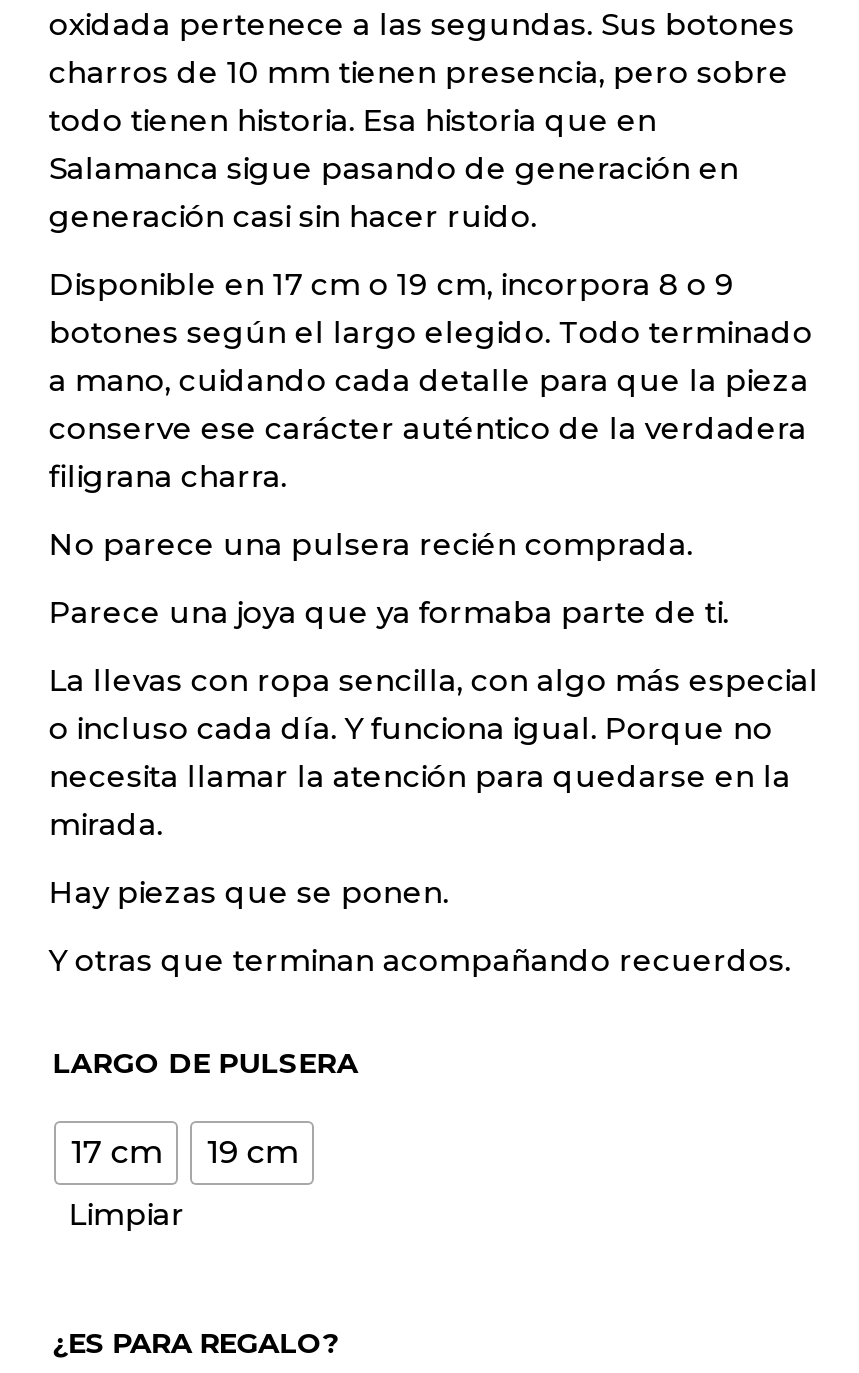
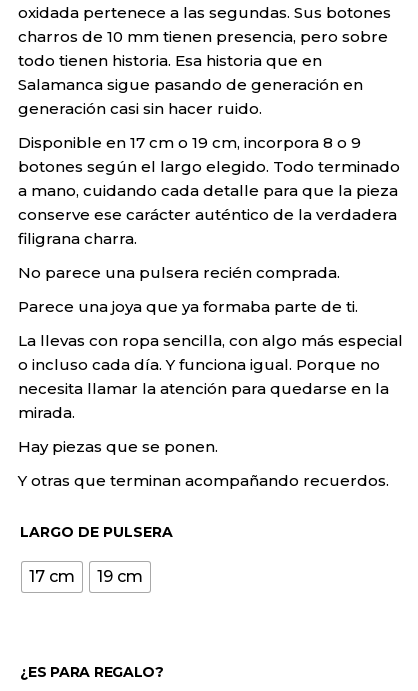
[69,1196,185,1234] Limpiar -> none

